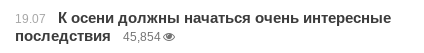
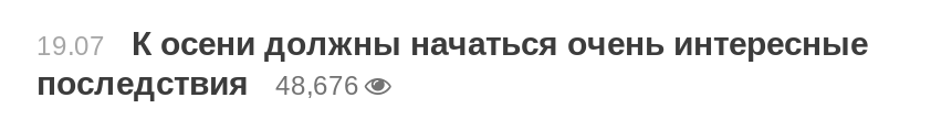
[15,27,161,44] последствия 45,854 -> [36,64,359,101] последствия 48,676

